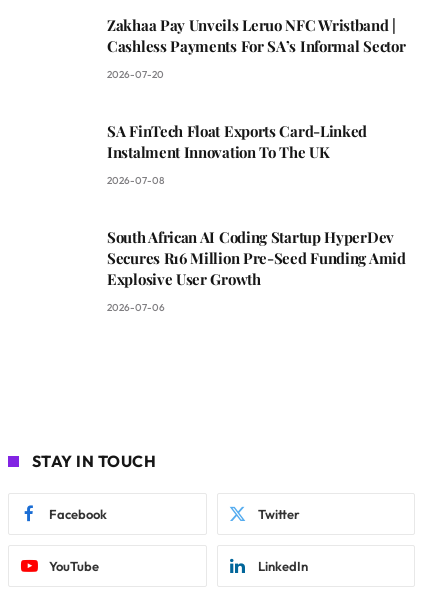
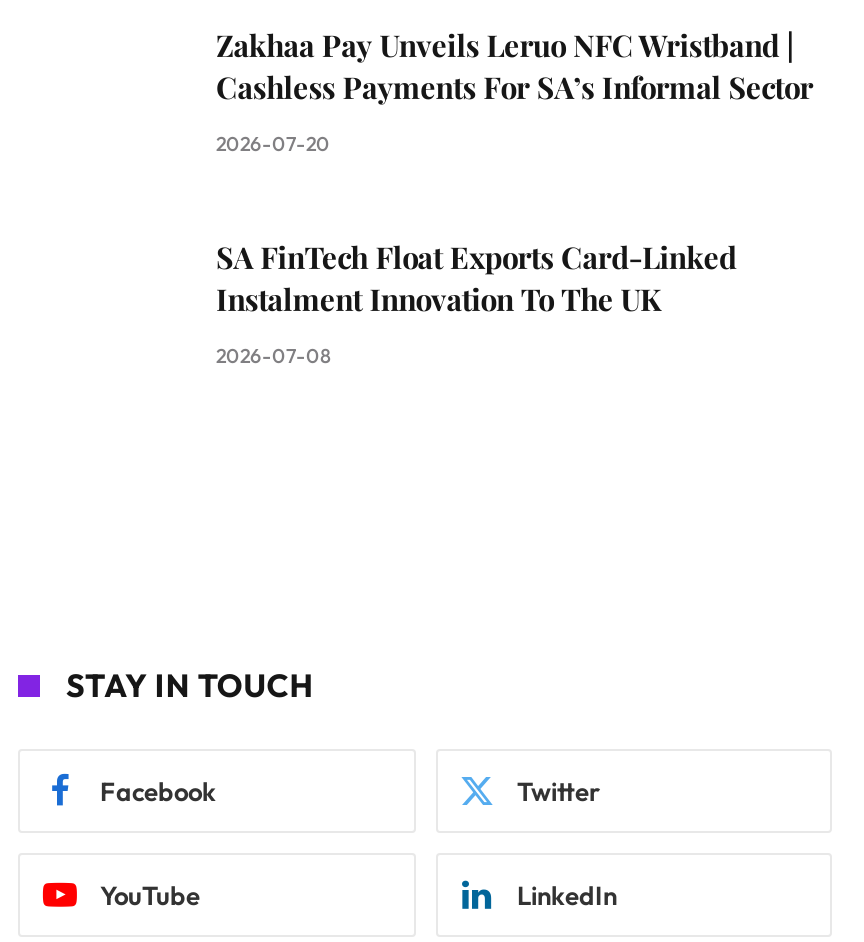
[107,226,406,313] South African AI Coding Startup HyperDev | Secures R16 Million Pre-Seed Funding Amid | Explosive User Growth | 2026-07-06 -> none

